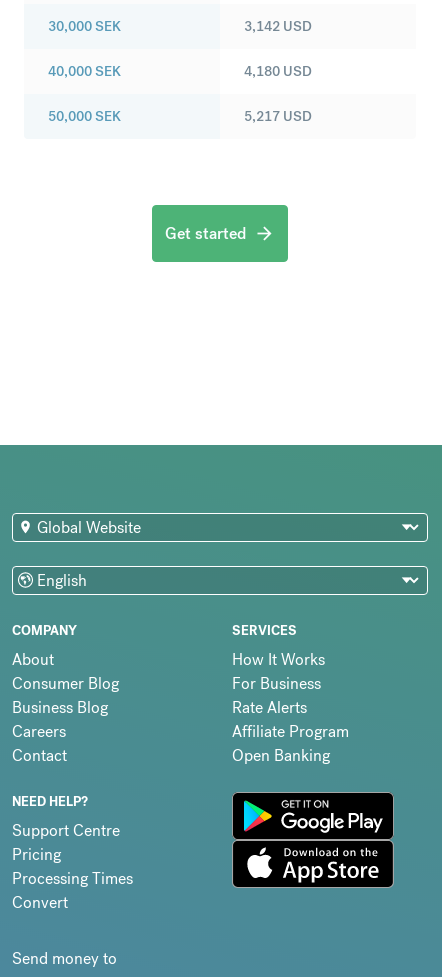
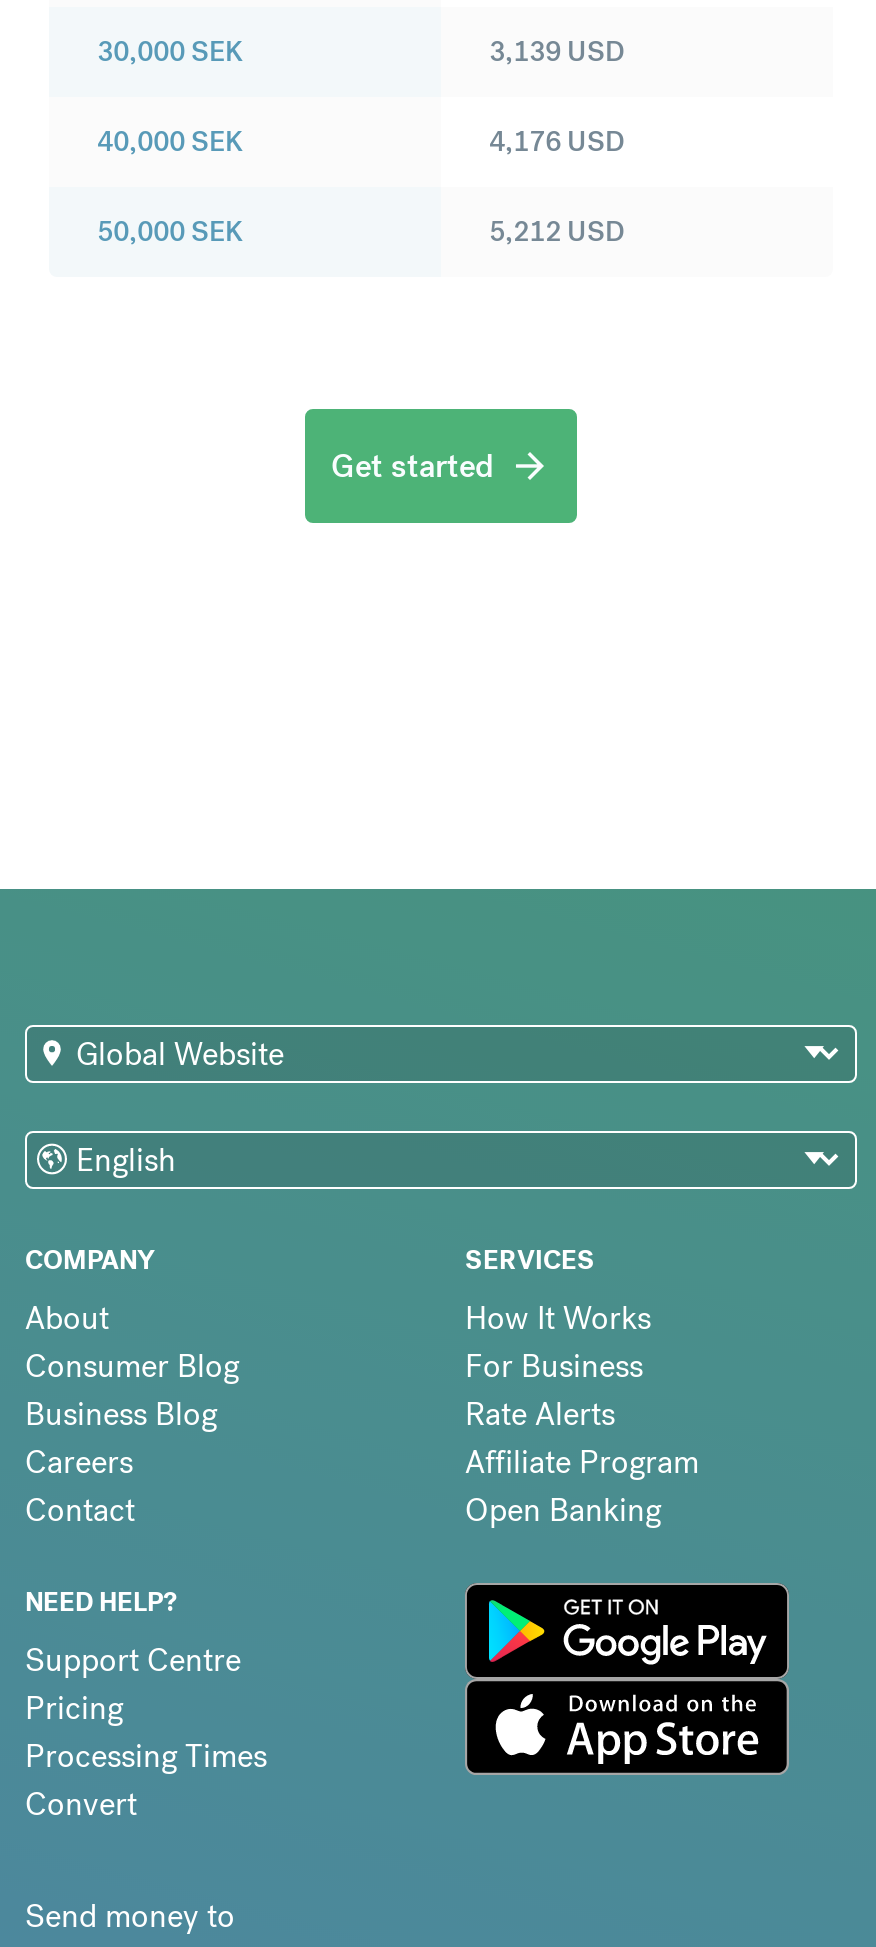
[244,17,312,35] 3,142 USD -> [489,33,625,69] 3,139 USD
[244,62,312,80] 4,180 USD -> [489,123,625,159] 4,176 USD
[244,107,312,125] 5,217 USD -> [489,213,625,249] 5,212 USD

